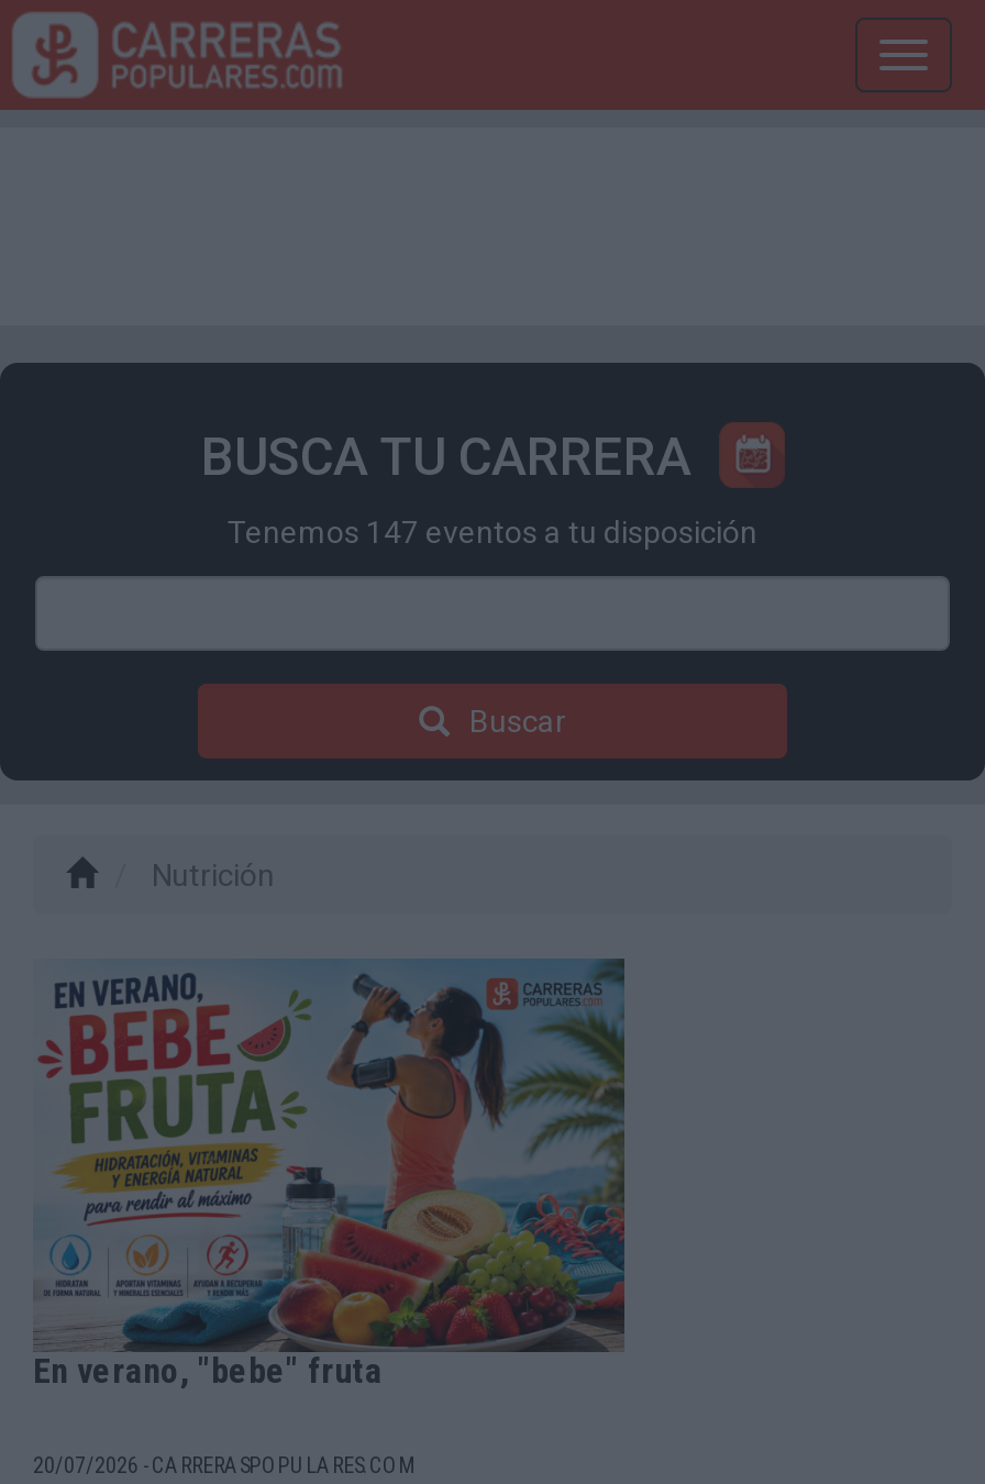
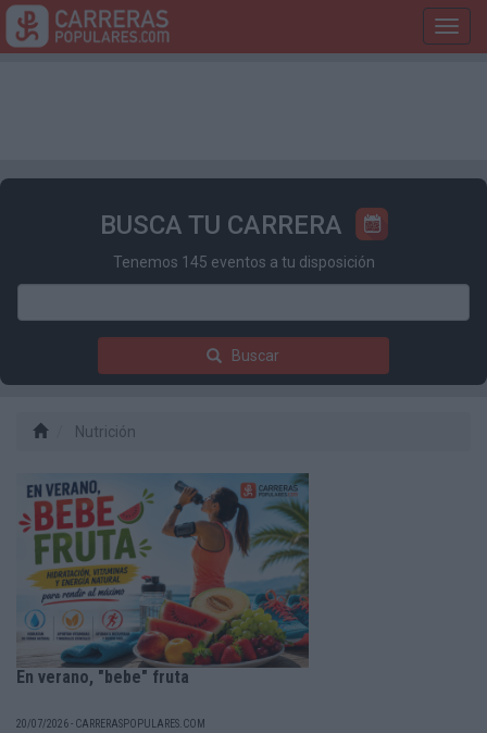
[228,515,757,550] Tenemos 147 eventos a tu disposición -> [113,254,374,271] Tenemos 145 eventos a tu disposición

